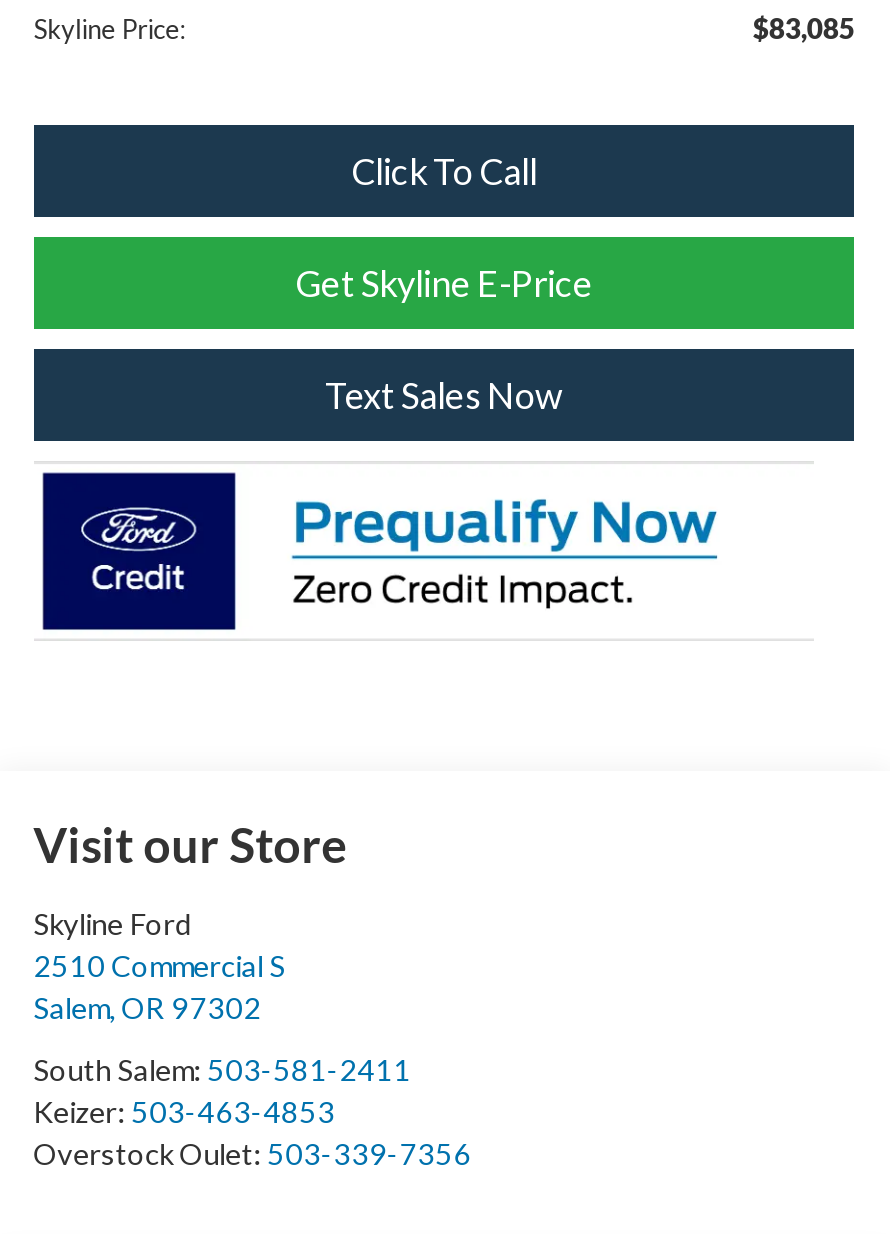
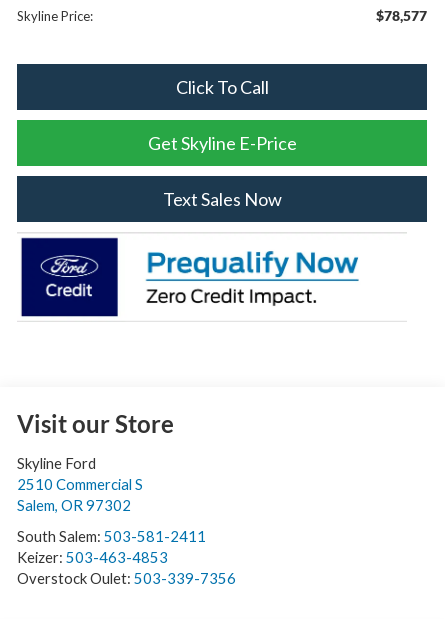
[753,12,855,46] $83,085 -> [376,7,427,24] $78,577

